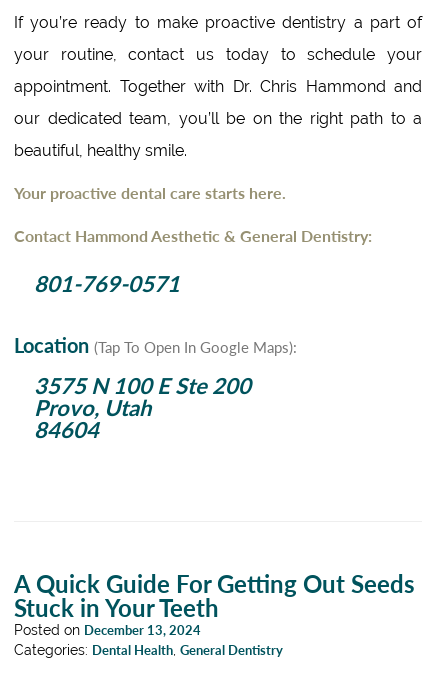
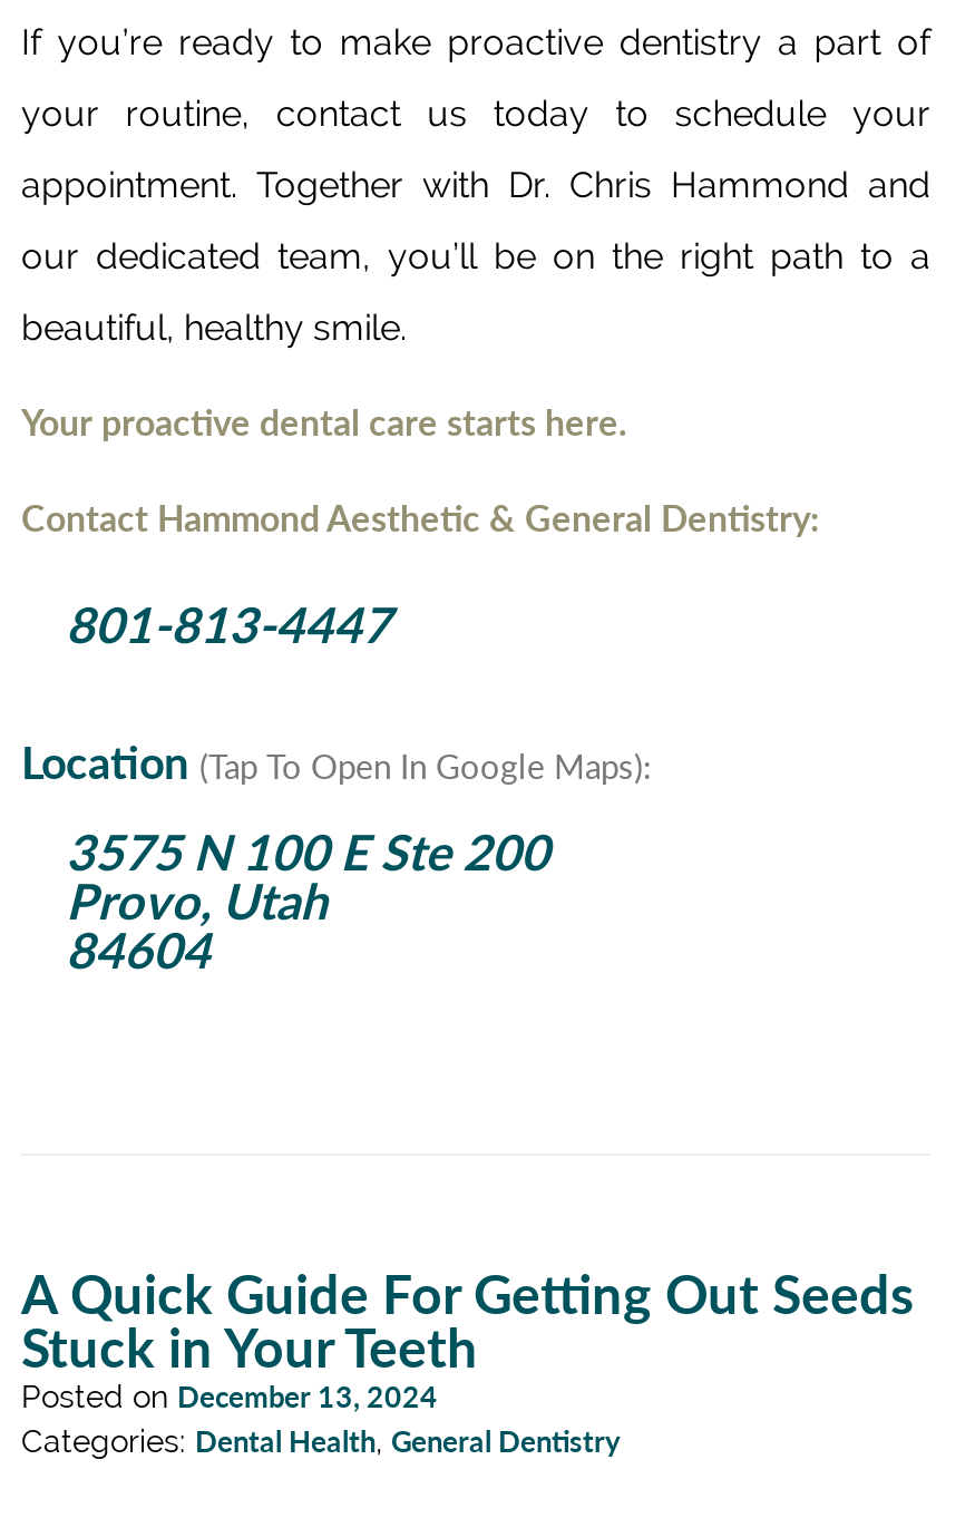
[34,270,180,297] 801-769-0571 -> [66,594,391,654] 801-813-4447

